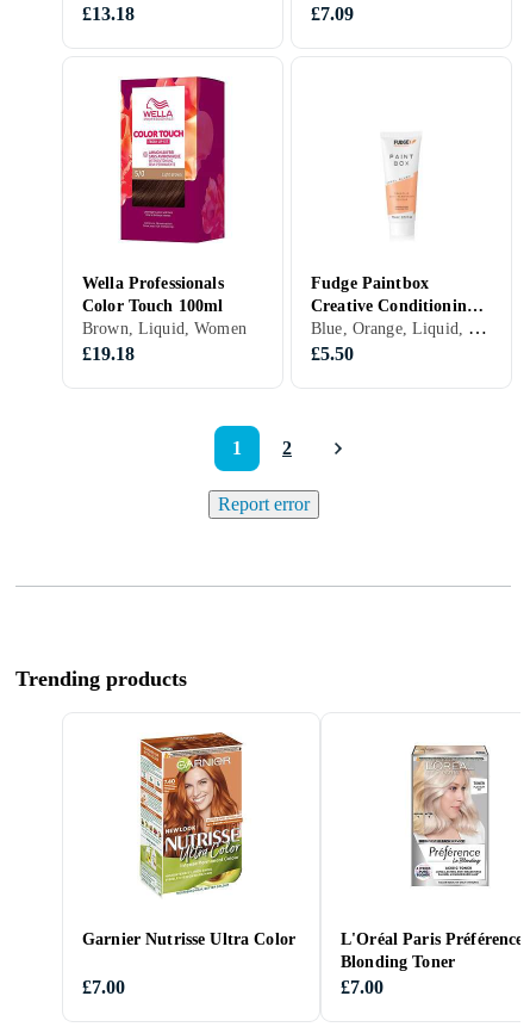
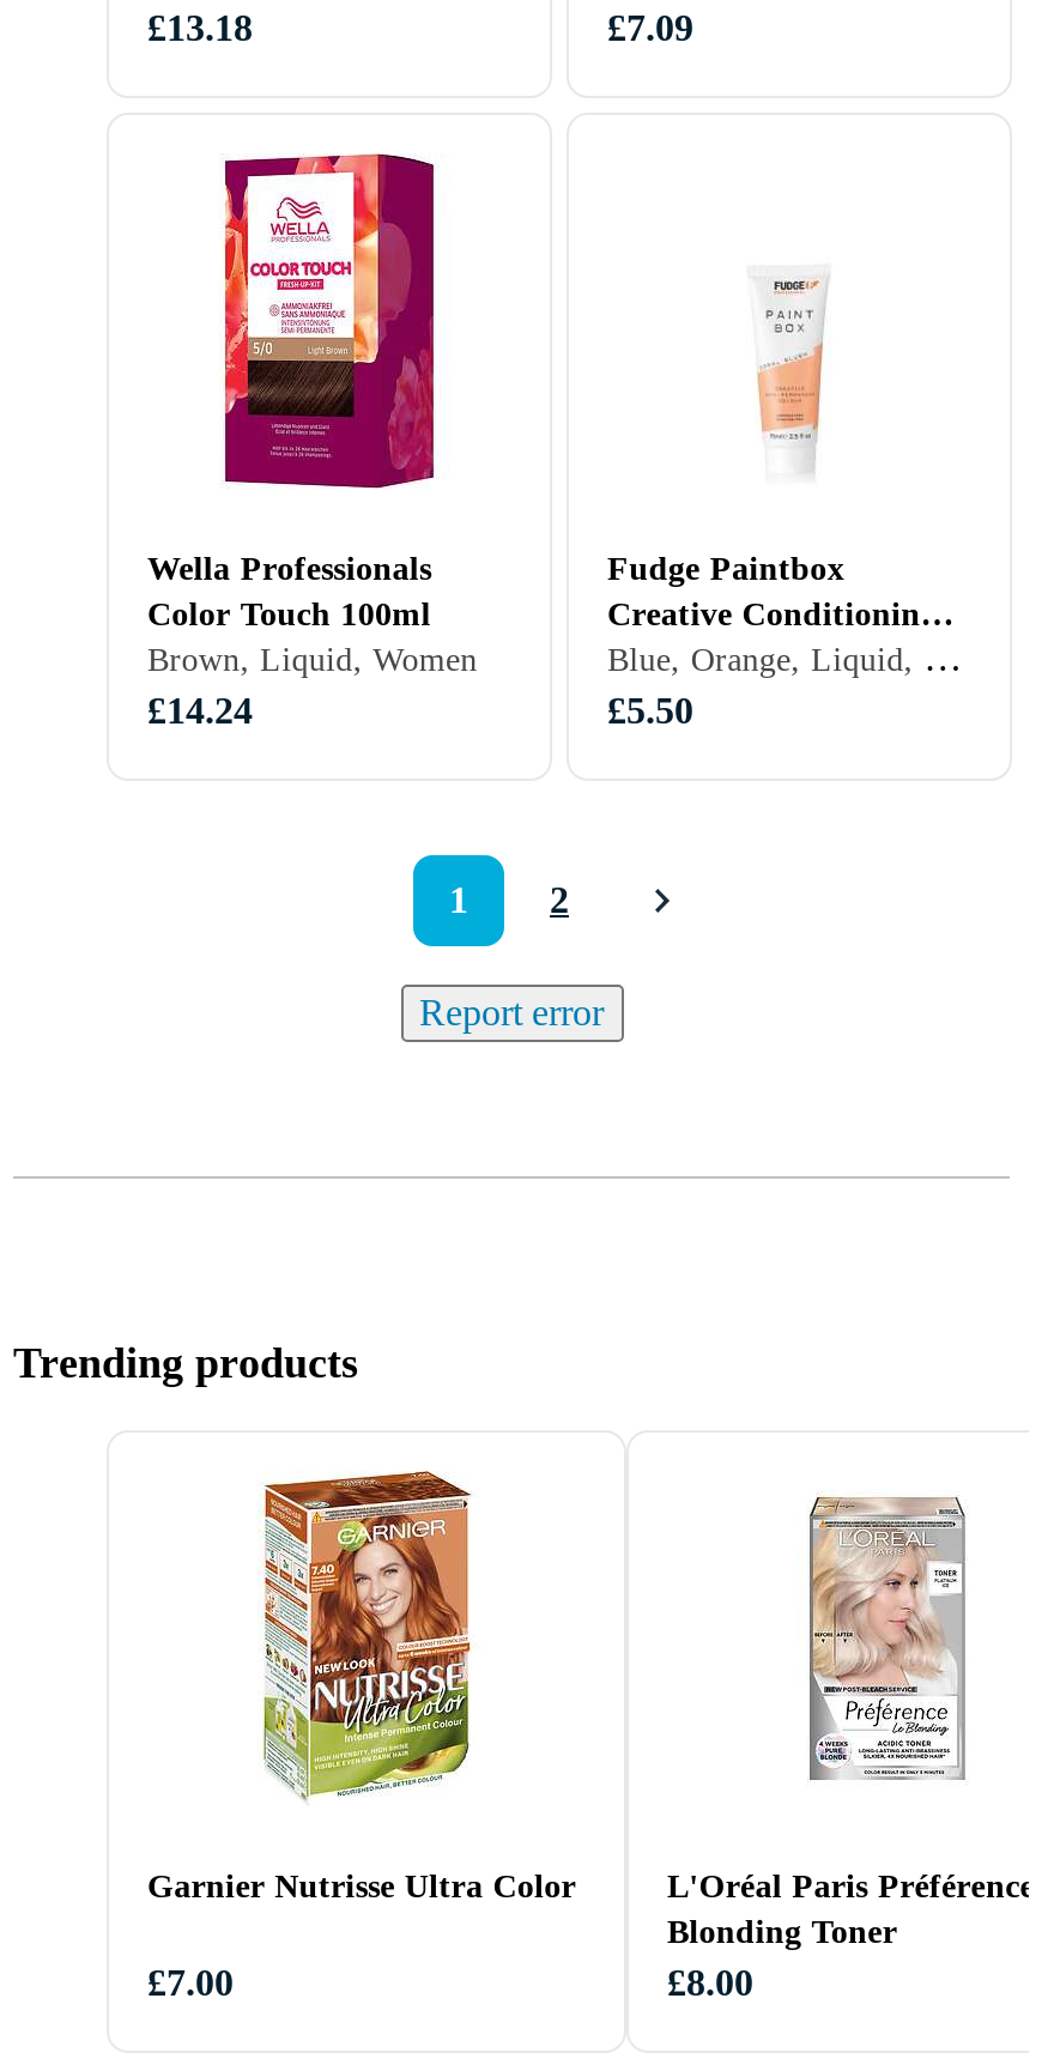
[82,344,135,364] £19.18 -> [147,690,253,731] £14.24
[341,977,384,997] £7.00 -> [667,1962,753,2003] £8.00

